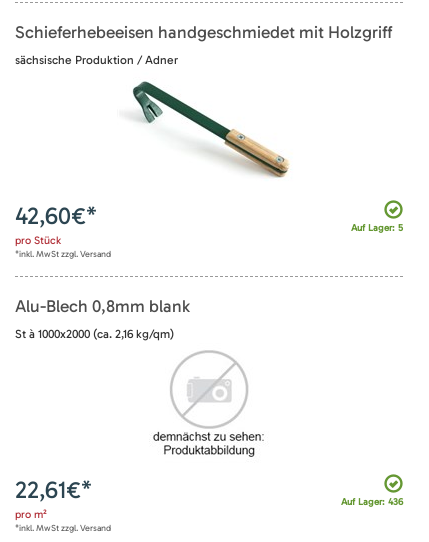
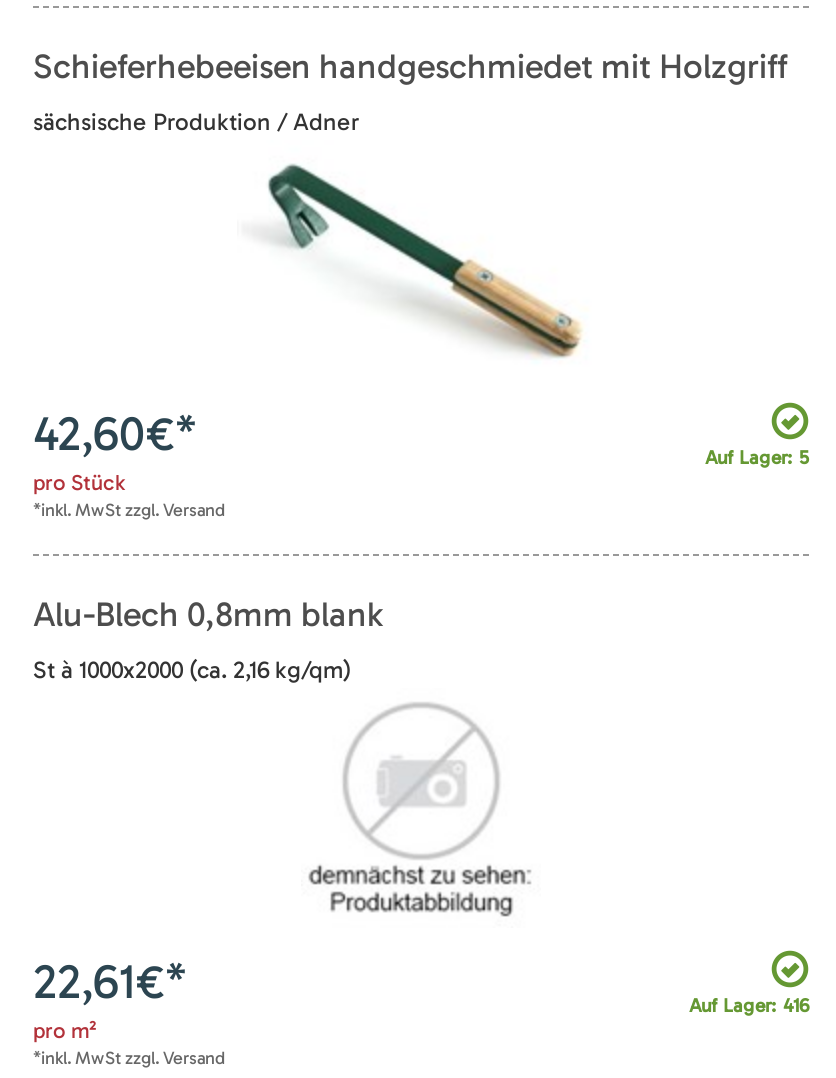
[341,496,403,507] Auf Lager: 436 -> [689,993,809,1015] Auf Lager: 416

